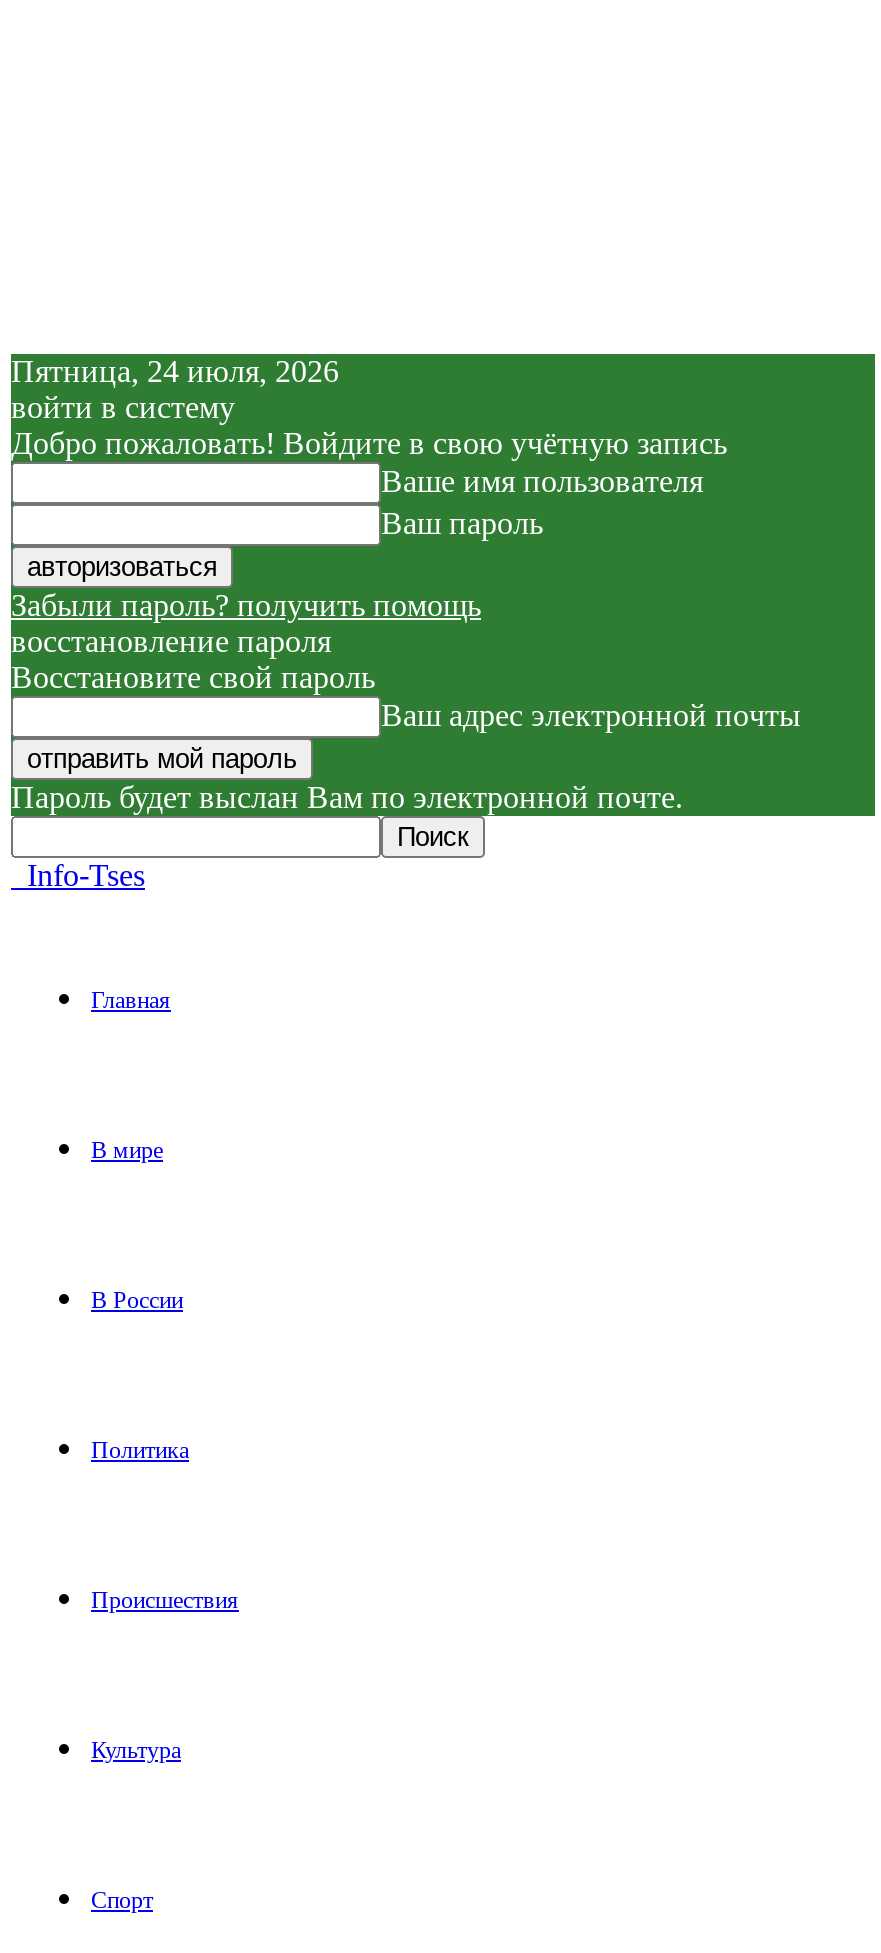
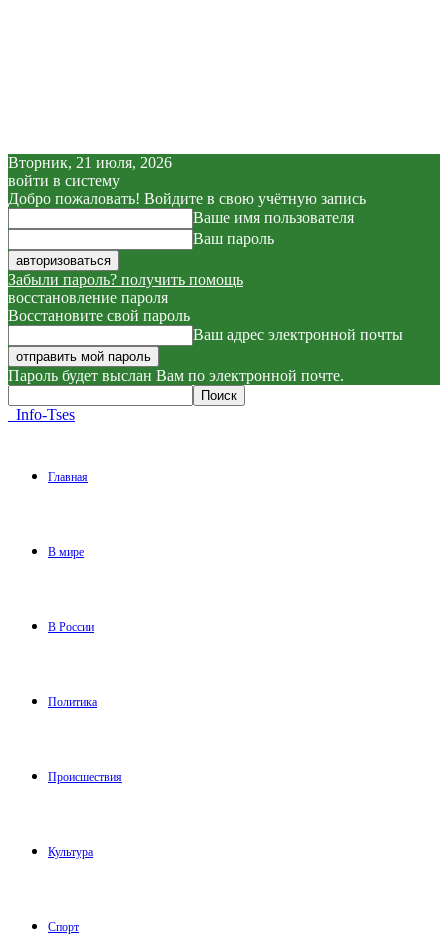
[11,354,339,388] Пятница, 24 июля, 2026 -> [8,154,172,171] Вторник, 21 июля, 2026

